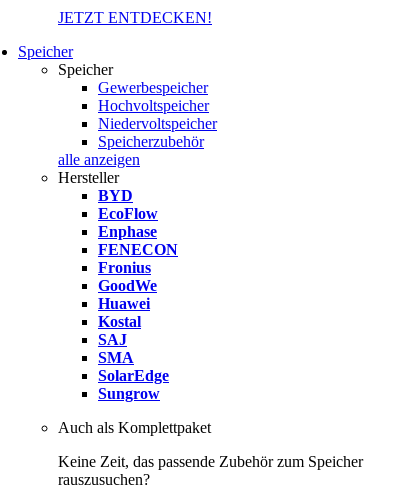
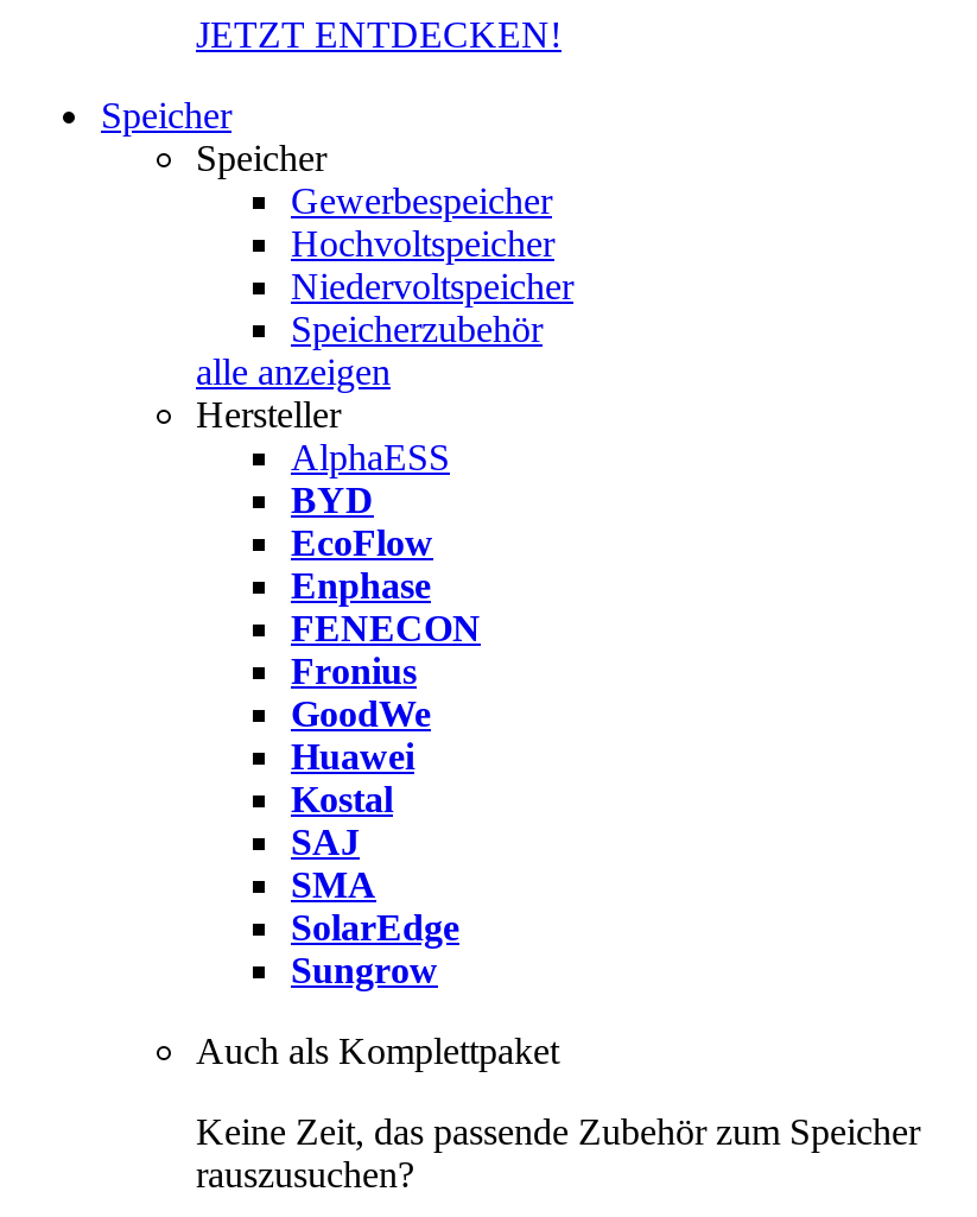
none -> [291,436,450,476] AlphaESS

